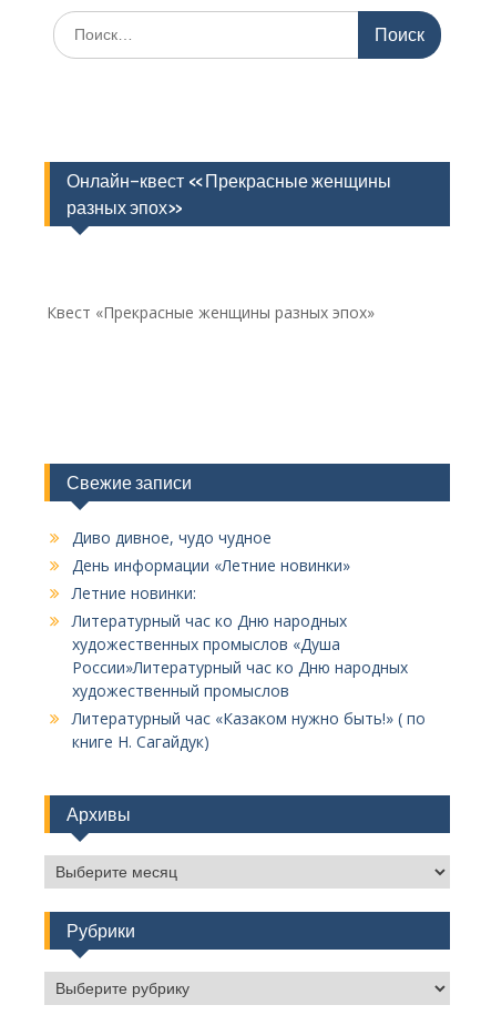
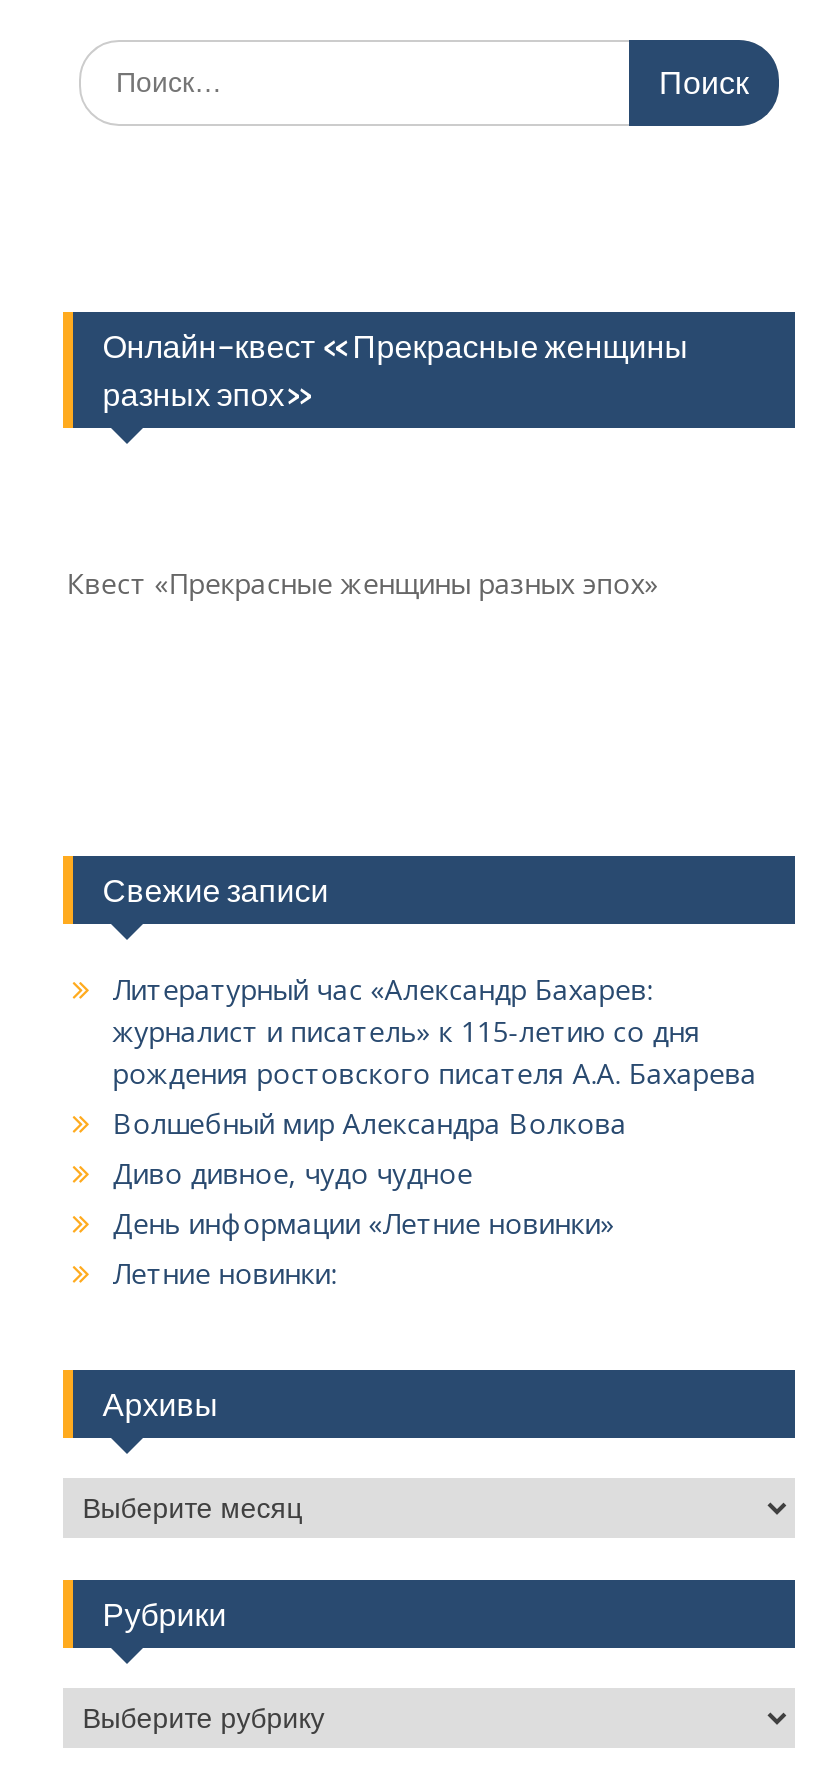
none -> [112,969,756,1141] Литературный час «Александр Бахарев: | журналист и писатель» к 115-летию со дня | рождения ростовского писателя А.А. Бахарева | Волшебный мир Александра Волкова
moved [72,526,350,603] -> [112,1153,614,1291]: Диво дивное, чудо чудное | День информации «Летние новинки» | Летние новинки:
[72,610,425,752] Литературный час ко Дню народных | художественных промыслов «Душа | России»Литературный час ко Дню народных | художественный промыслов | Литературный час «Казаком нужно быть!» ( по | книге Н. Сагайдук) -> none

